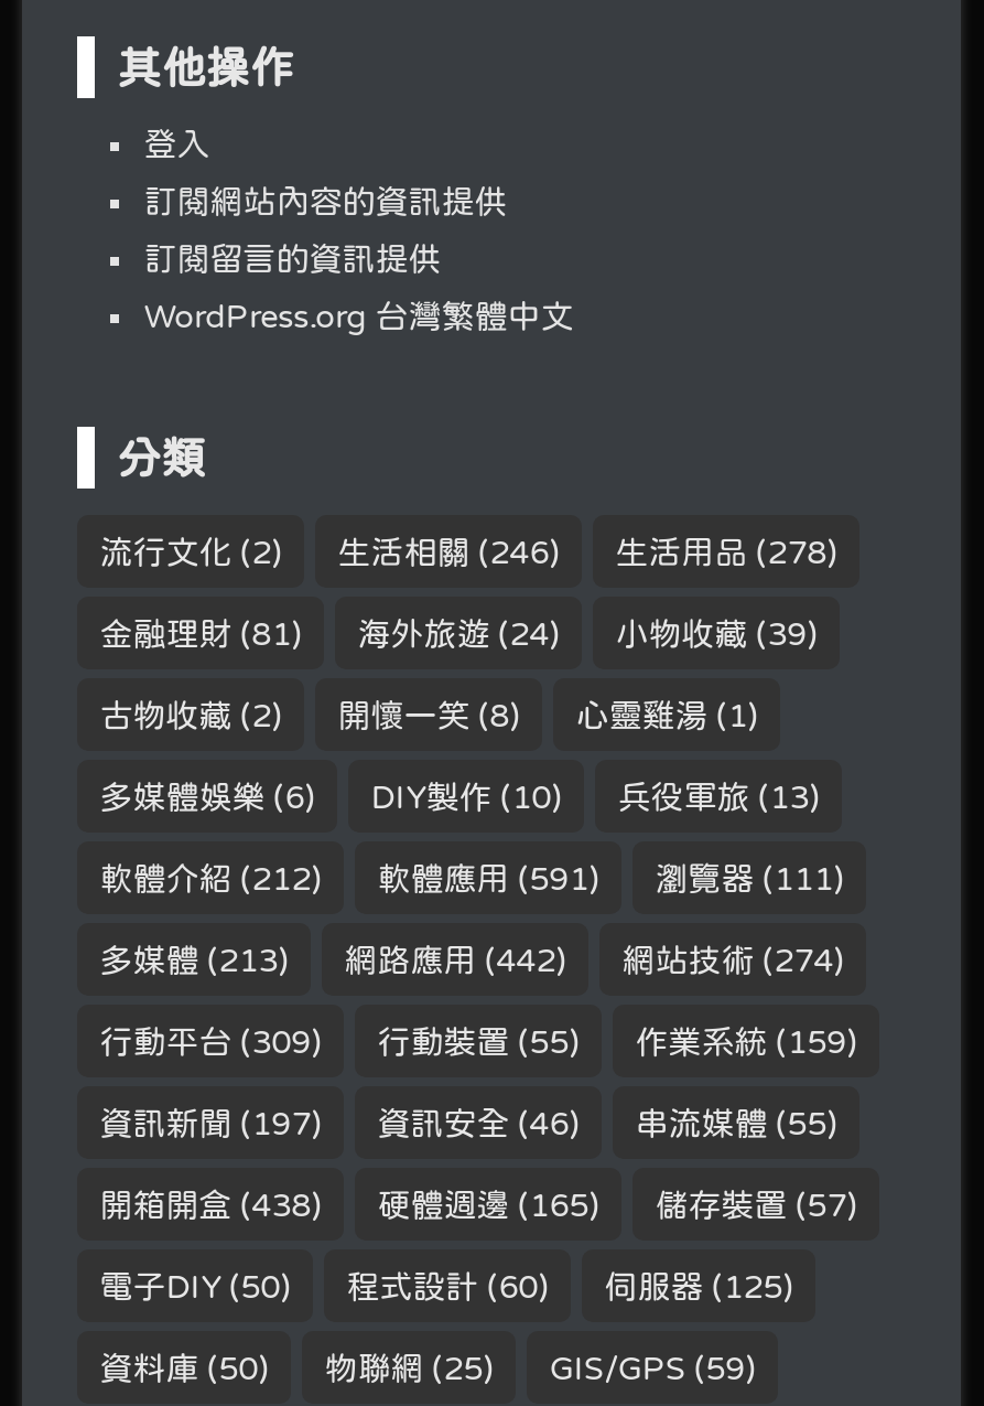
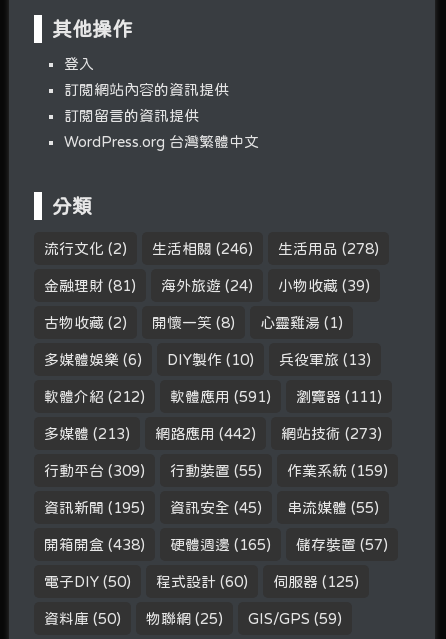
[100,944,844,977] 多媒體(213) 網路應用(442) 網站技術(274) -> [44,426,382,441] 多媒體(213) 網路應用(442) 網站技術(273)
[100,1107,322,1140] 資訊新聞(197) -> [44,500,145,515] 資訊新聞(195)
[377,1107,580,1140] 資訊安全(46) -> [170,500,262,515] 資訊安全(45)

